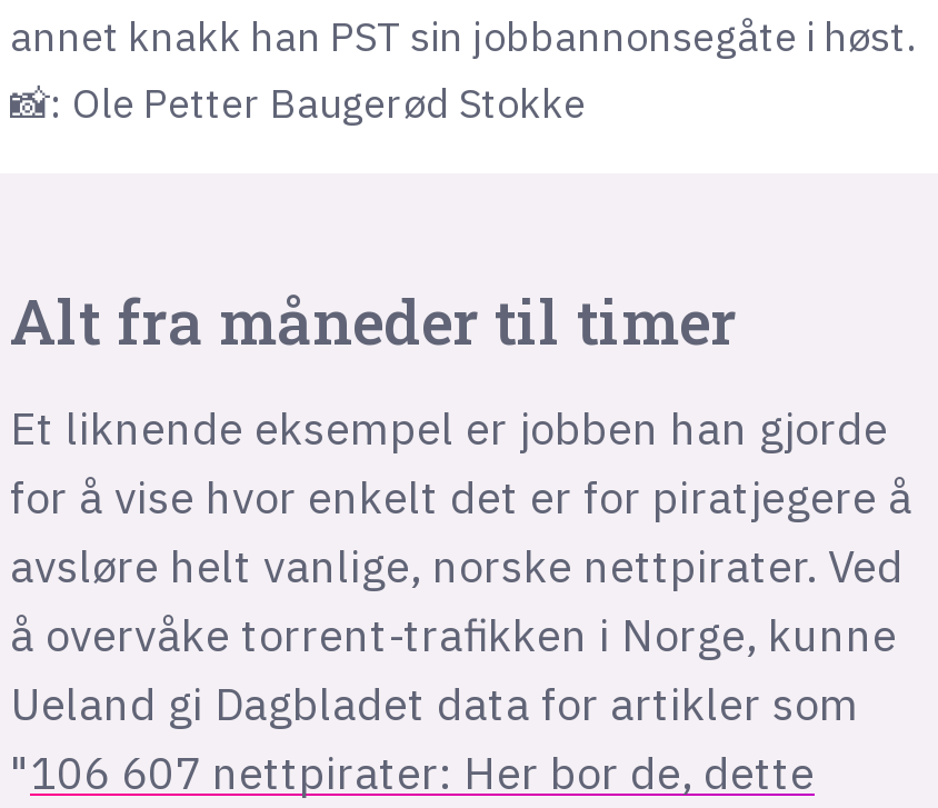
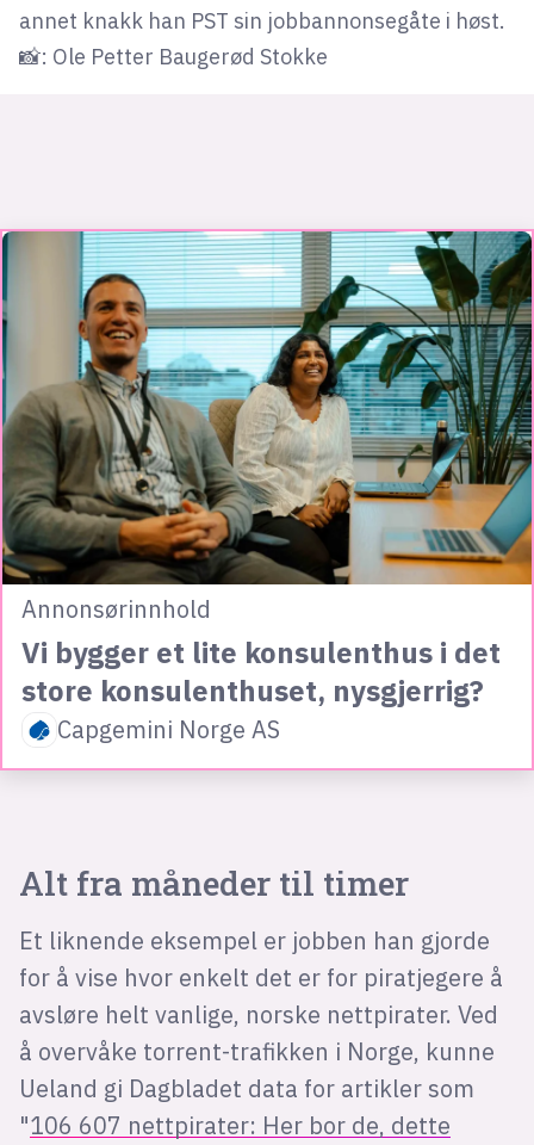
none -> [4,228,530,772] [image] | Annonsørinnhold | Vi bygger et lite konsulenthus i det | store konsulenthuset, nysgjerrig? | Capgemini Norge AS

